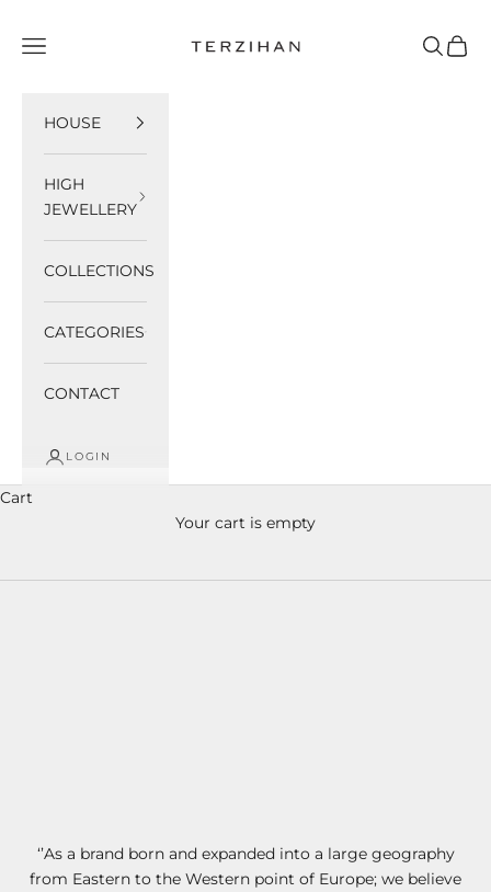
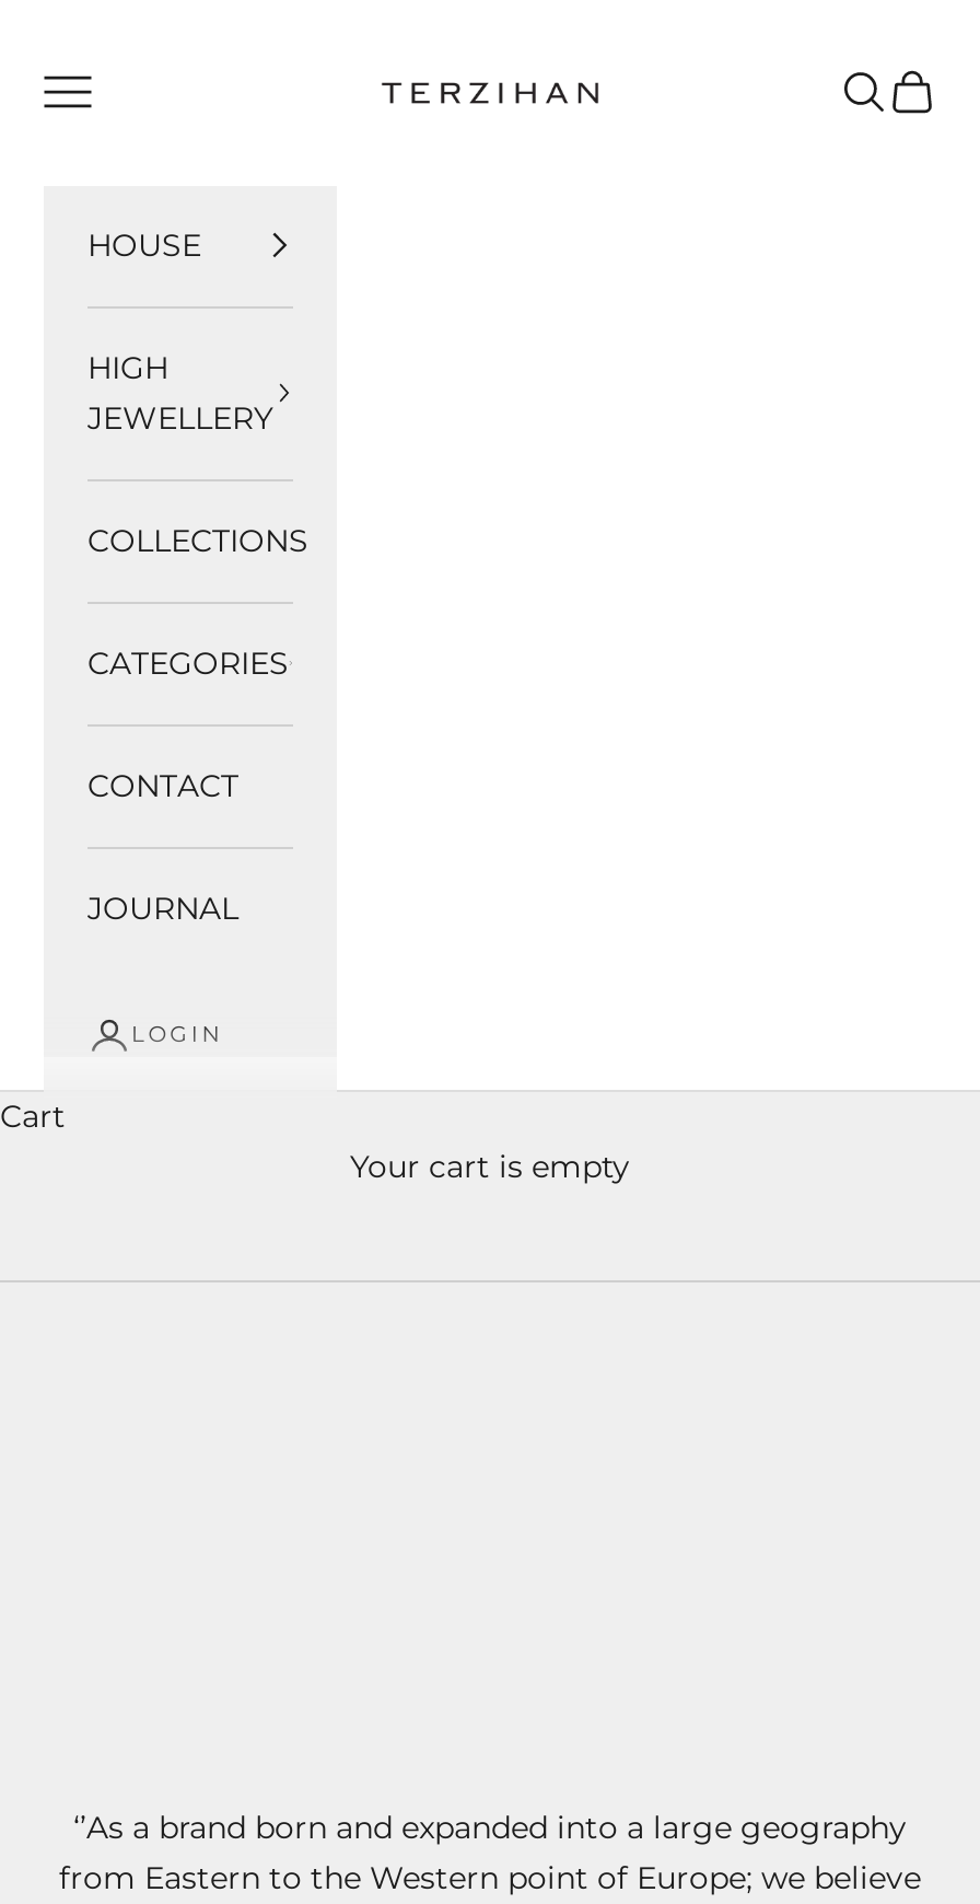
none -> [87,887,238,927] JOURNAL

